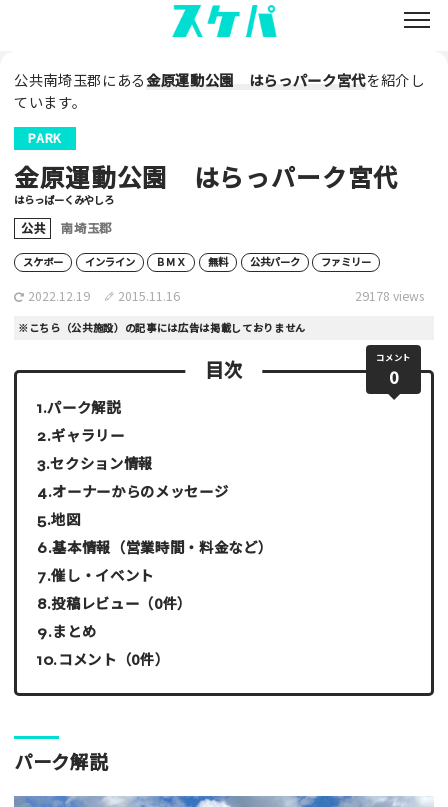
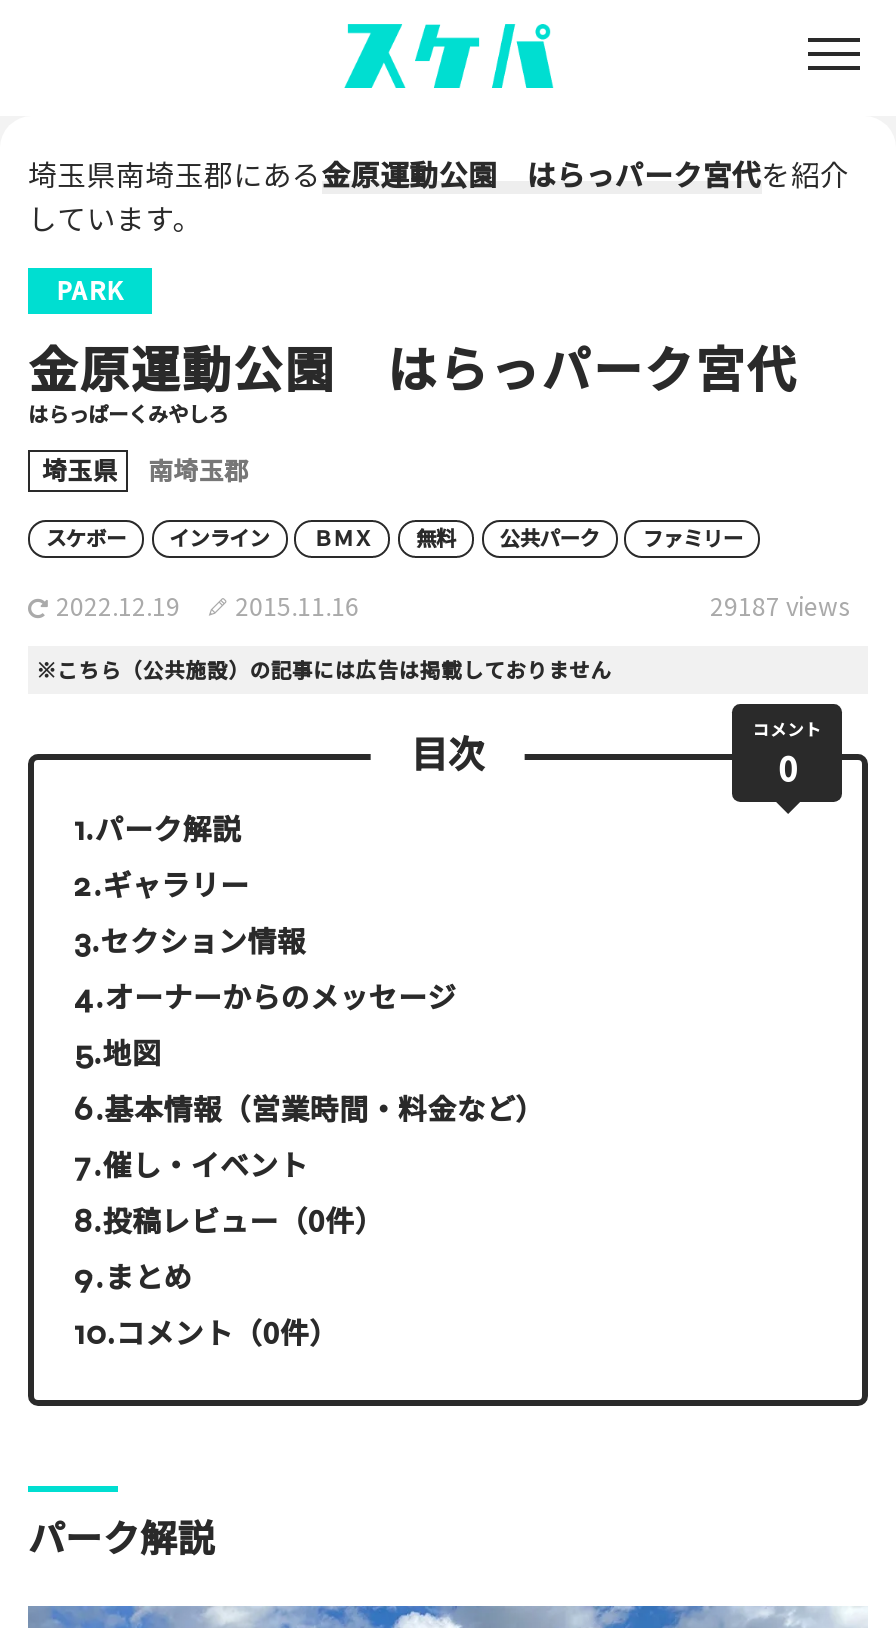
[14,69,425,112] 公共南埼玉郡にある金原運動公園 はらっパーク宮代を紹介し | ています。 -> [28,152,849,238] 埼玉県南埼玉郡にある金原運動公園 はらっパーク宮代を紹介 | しています。
[21,219,46,237] 公共 -> [42,452,118,488] 埼玉県
[355,287,424,305] 29178 views -> [710,587,848,623] 29187 views

